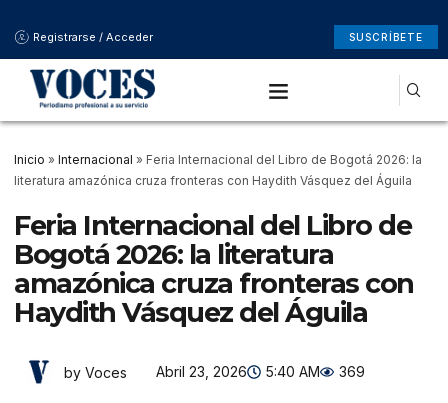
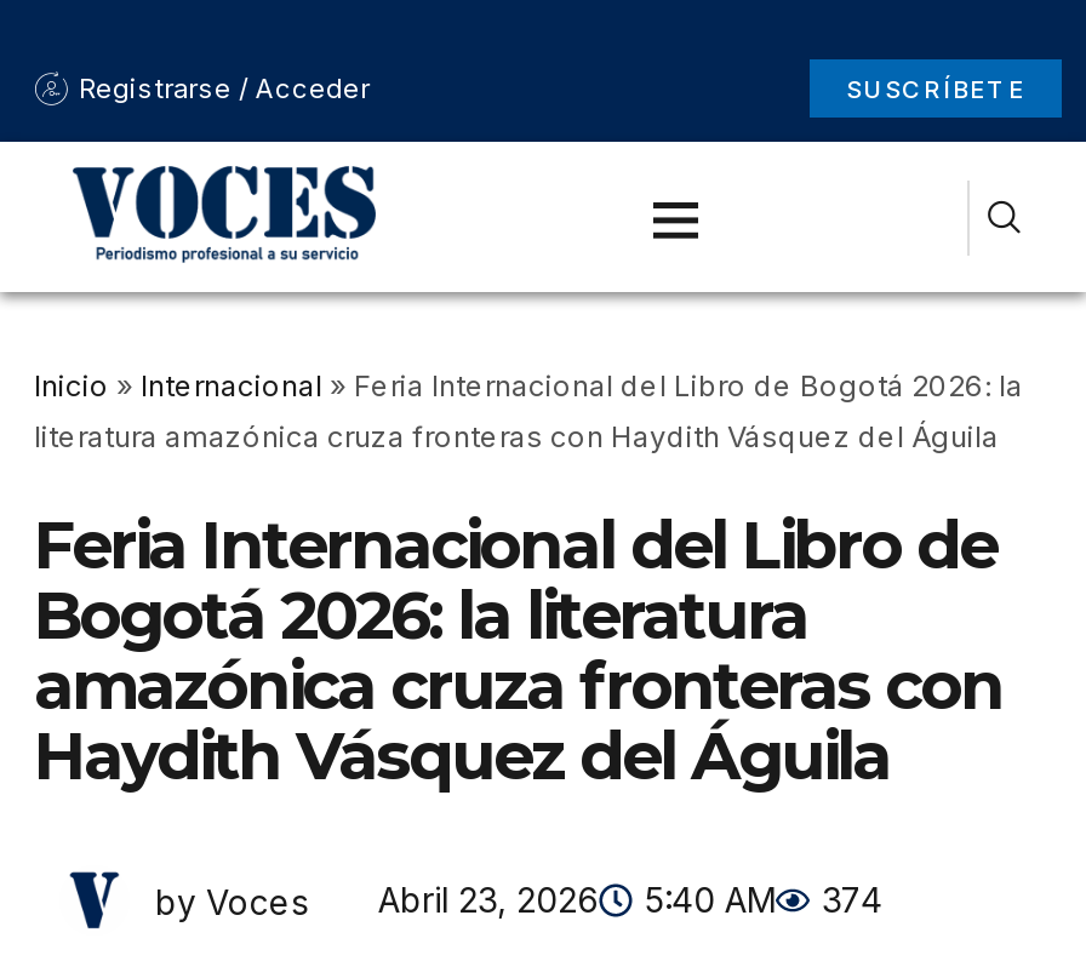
[64,363,365,380] by Voces Abril 23, 2026 5:40 AM 369 -> [155,879,882,921] by Voces Abril 23, 2026 5:40 AM 374

